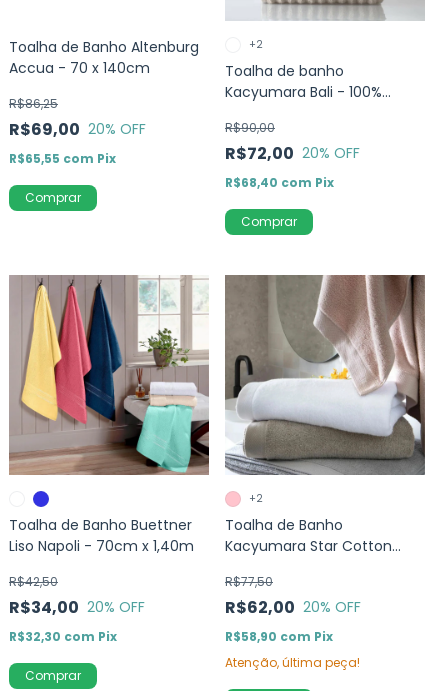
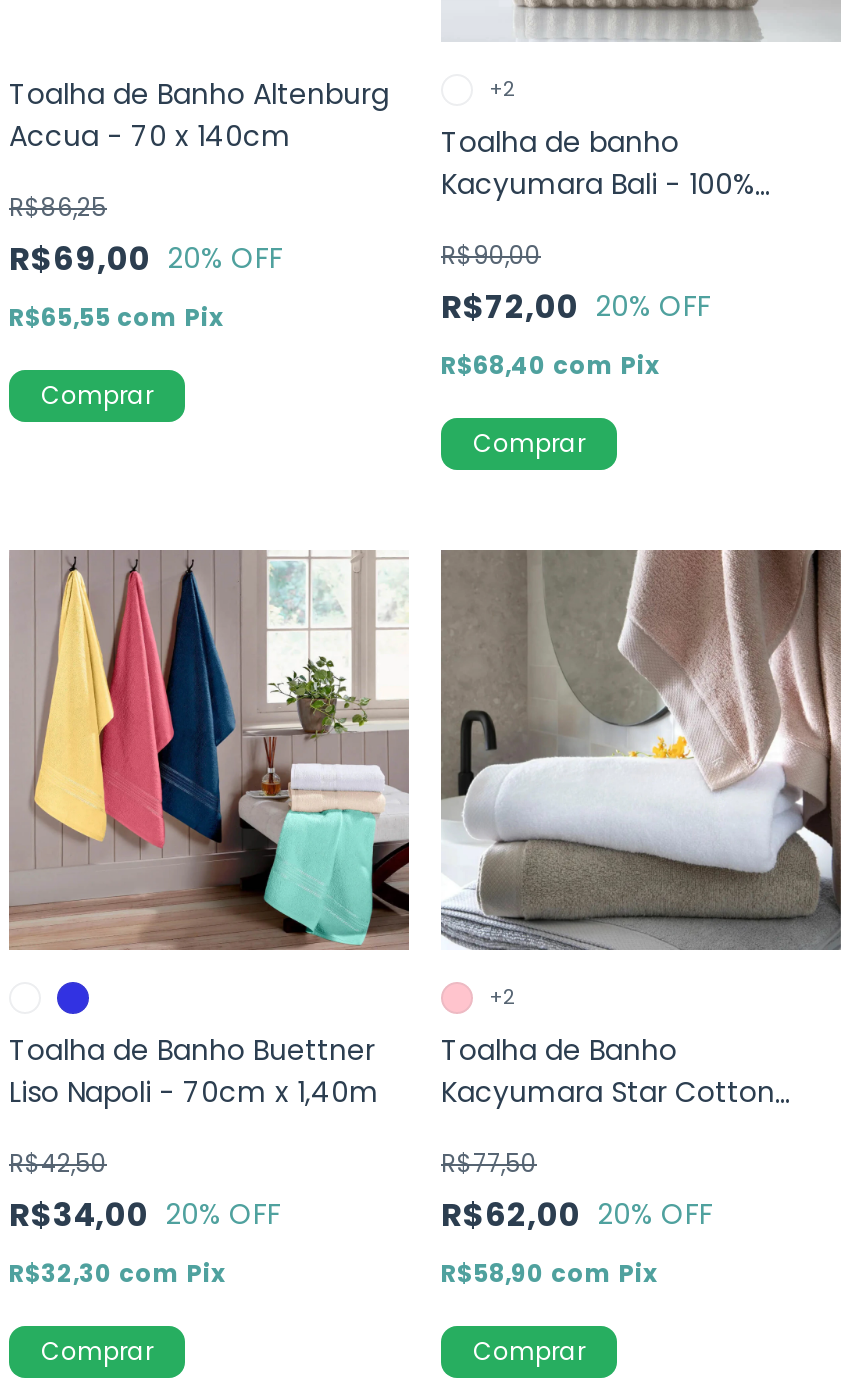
[225,654,360,671] Atenção, última peça! -> none
none -> [473,1335,585,1369] Comprar

